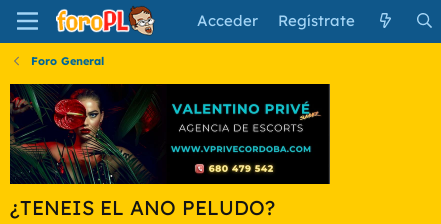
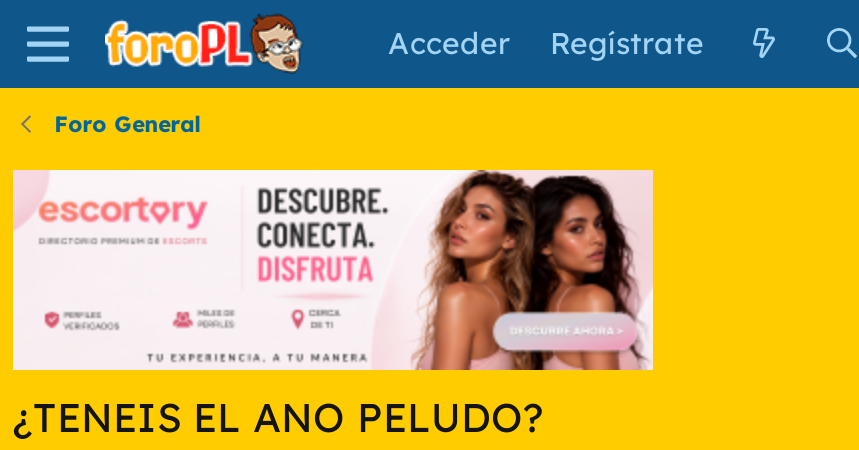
[9,83,331,185] [image] -> [11,168,655,372] [image]

